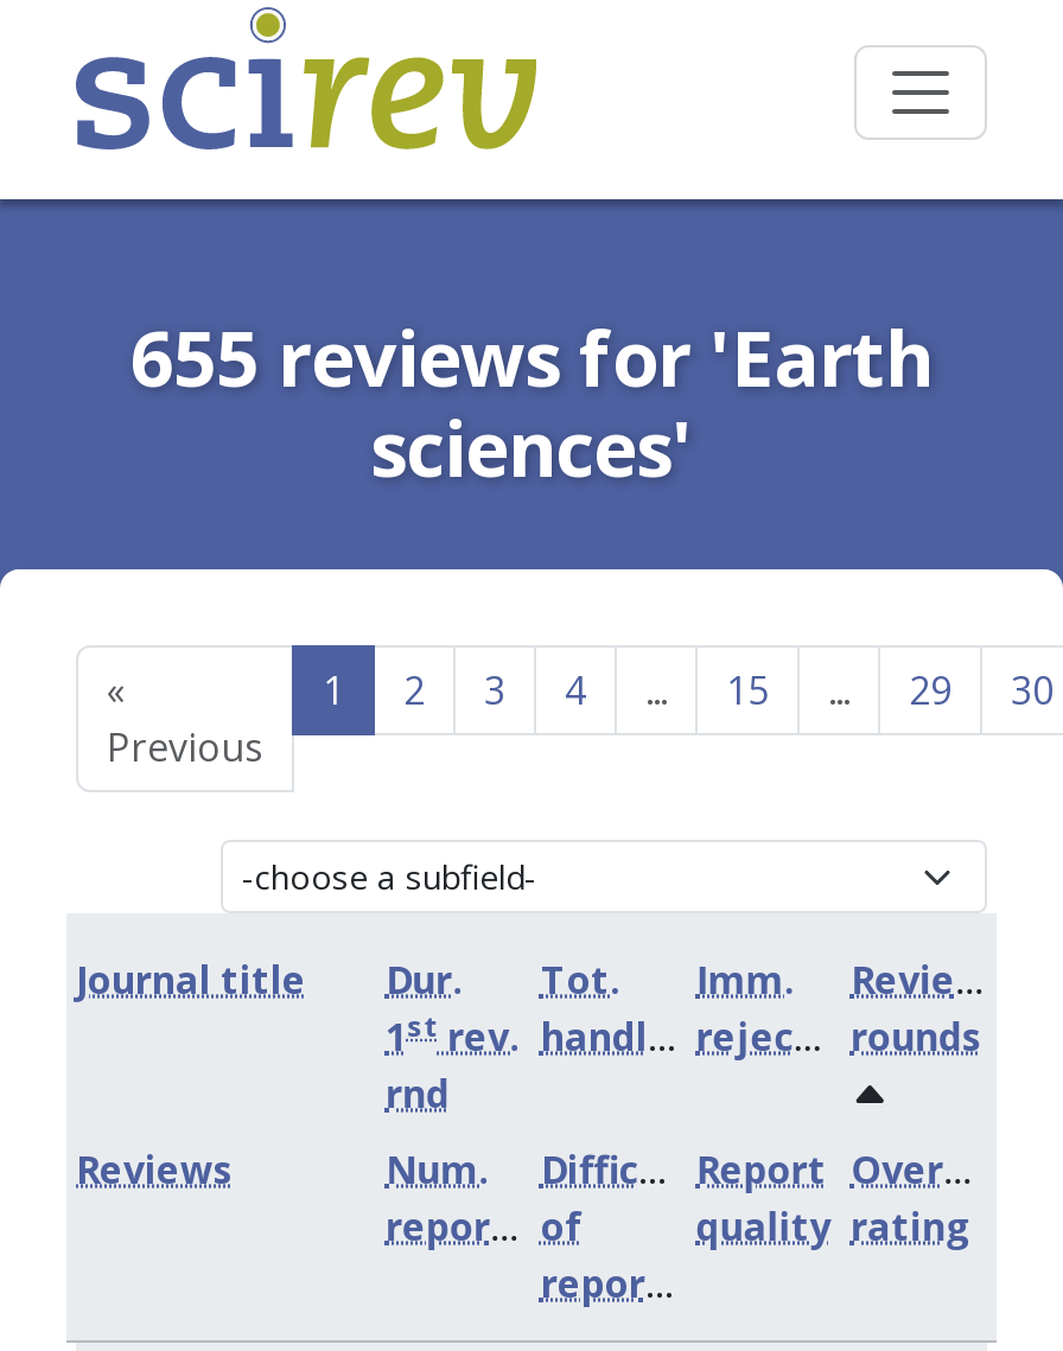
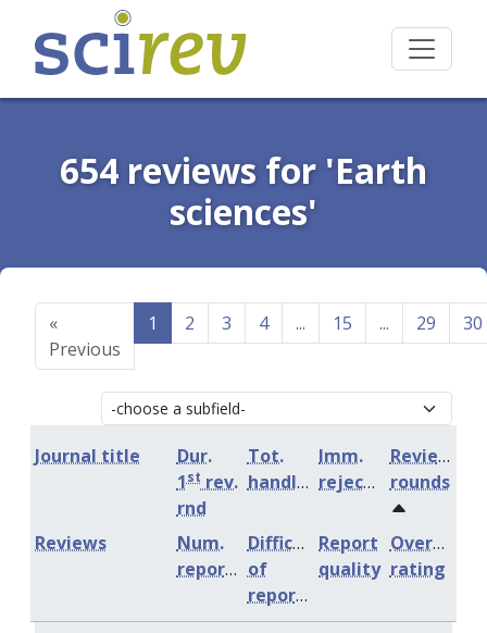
[131,306,932,408] 655 reviews for 'Earth -> [60,147,427,194] 654 reviews for 'Earth

